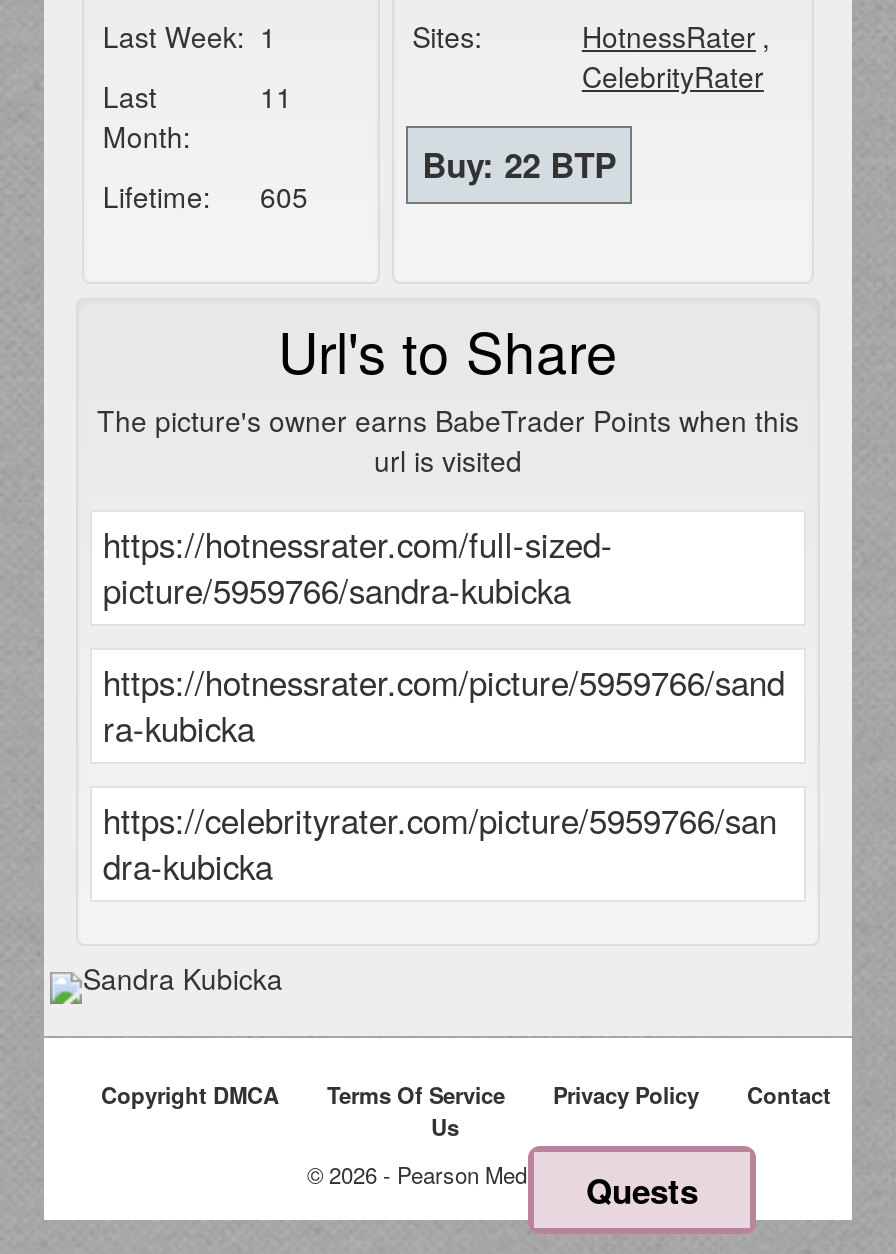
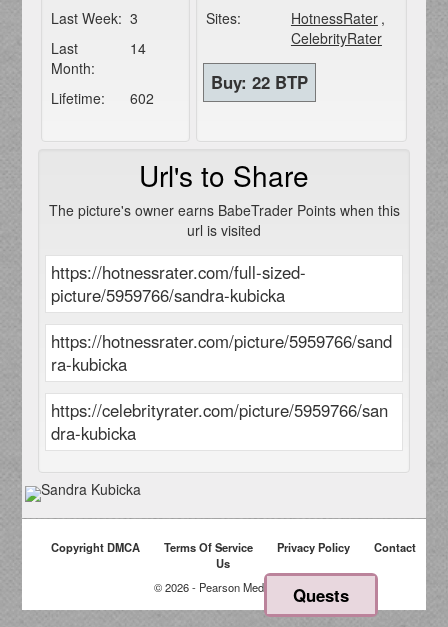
[103,16,276,56] Last Week: 1 -> [51,8,138,28] Last Week: 3
[260,76,292,116] 11 -> [130,38,146,58] 14
[103,176,308,216] Lifetime: 605 -> [51,88,154,108] Lifetime: 602

